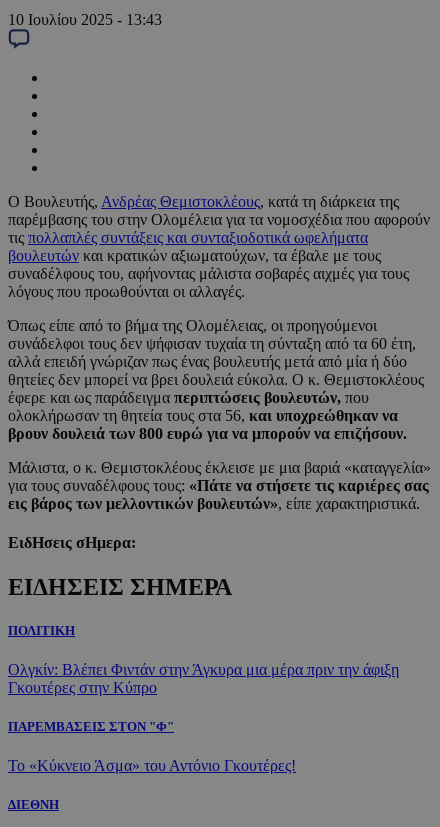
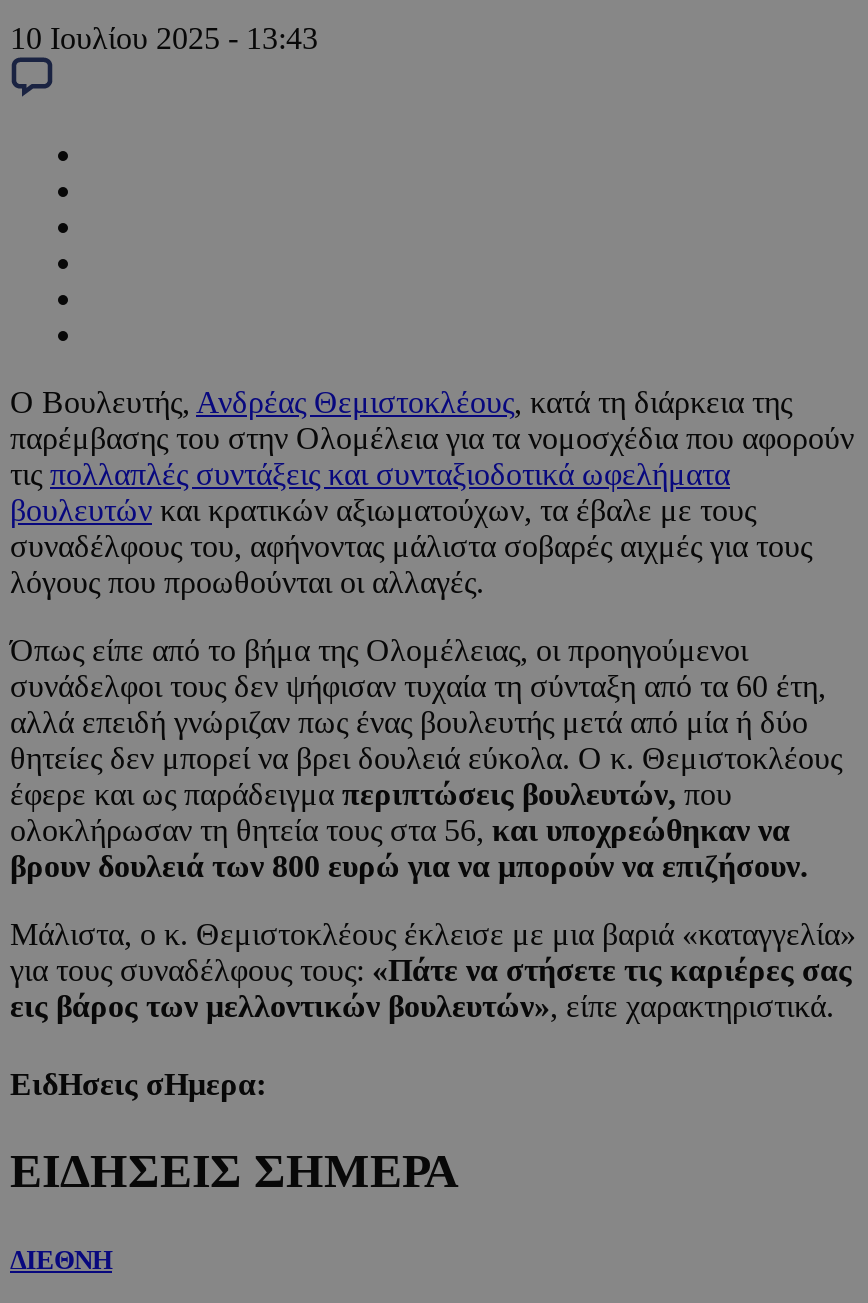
[8,623,399,774] ΠΟΛΙΤΙΚΗ | Ολγκίν: Βλέπει Φιντάν στην Άγκυρα μια μέρα πριν την άφιξη | Γκουτέρες στην Κύπρο | ΠΑΡΕΜΒΑΣΕΙΣ ΣΤΟΝ "Φ" | Το «Κύκνειο Άσμα» του Αντόνιο Γκουτέρες! -> none

